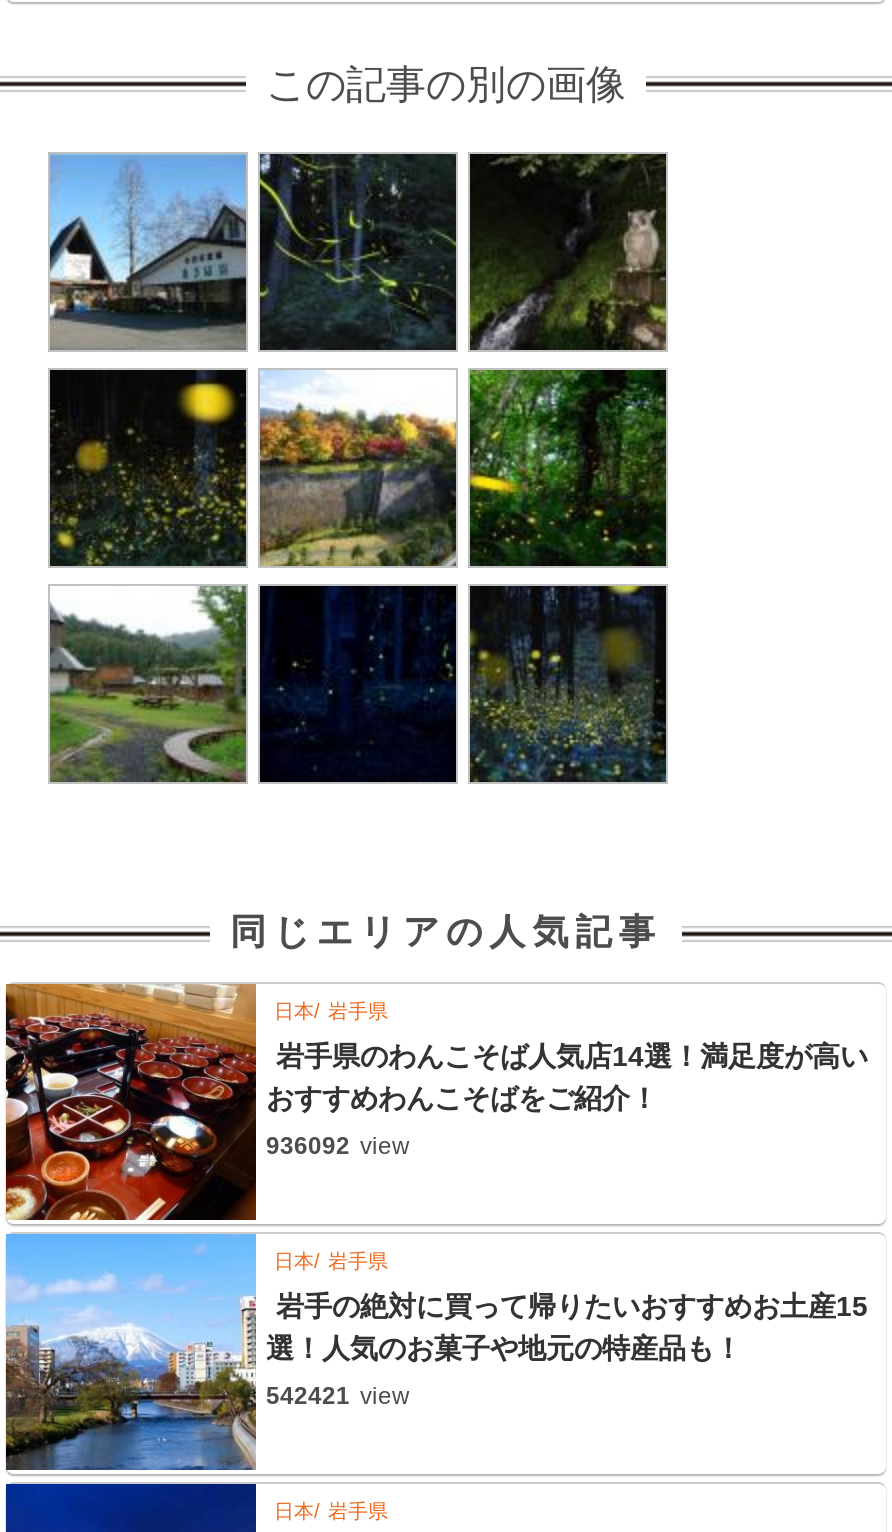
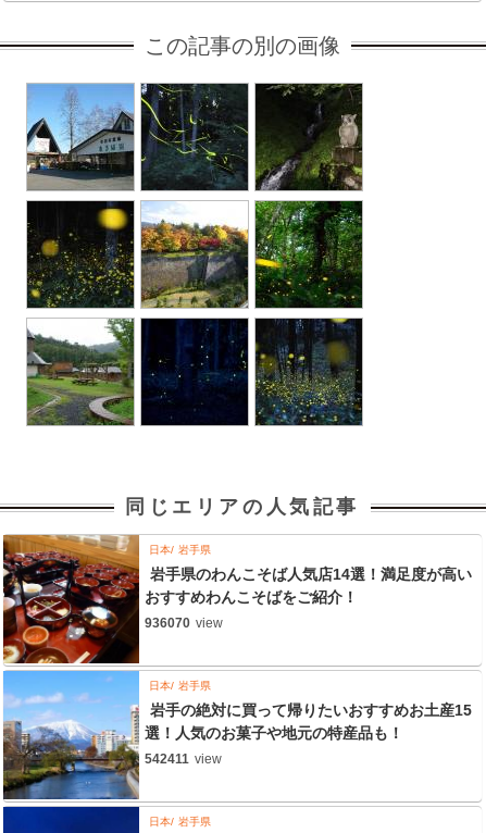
[266,1132,410,1160] 936092 view -> [145,616,223,631] 936070 view
[266,1382,410,1410] 542421 view -> [145,751,222,767] 542411 view

